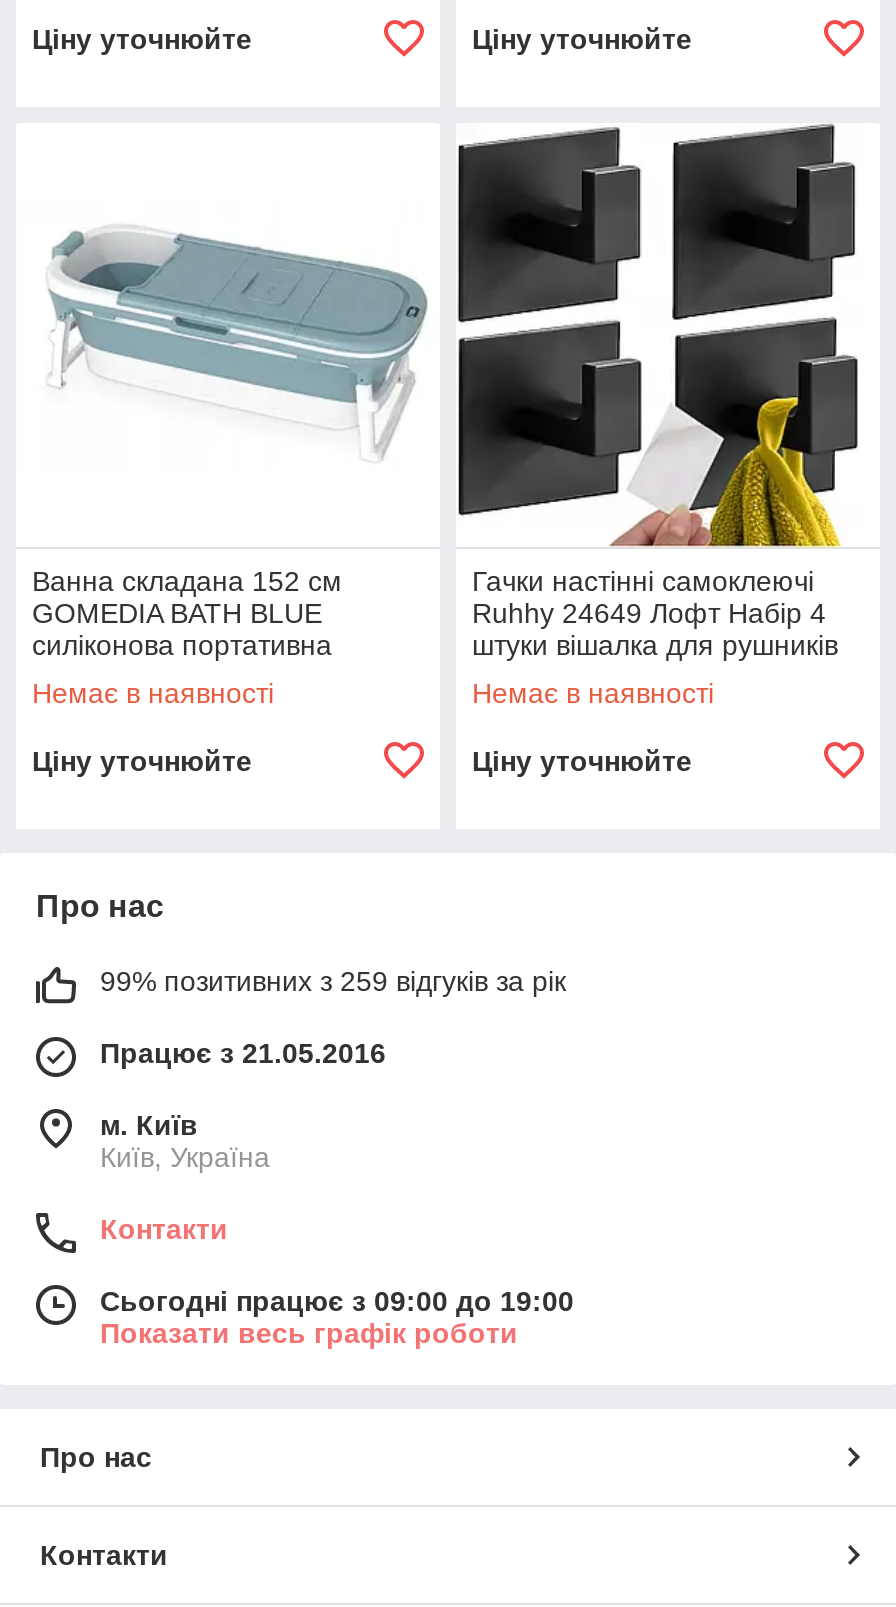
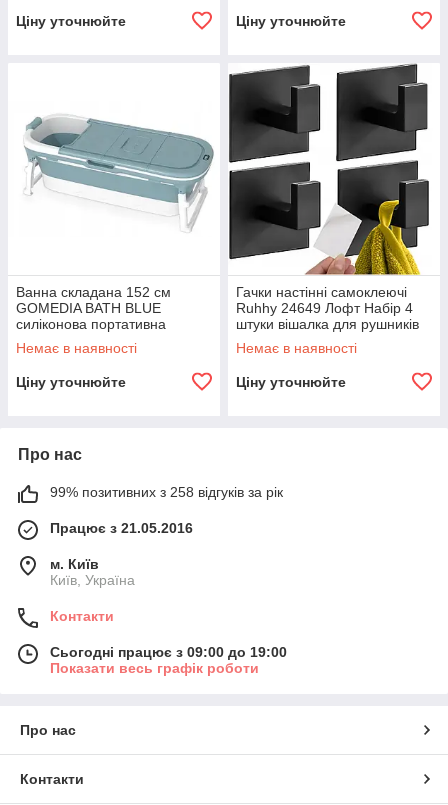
[100,965,566,997] 99% позитивних з 259 відгуків за рік -> [50,484,283,500] 99% позитивних з 258 відгуків за рік

